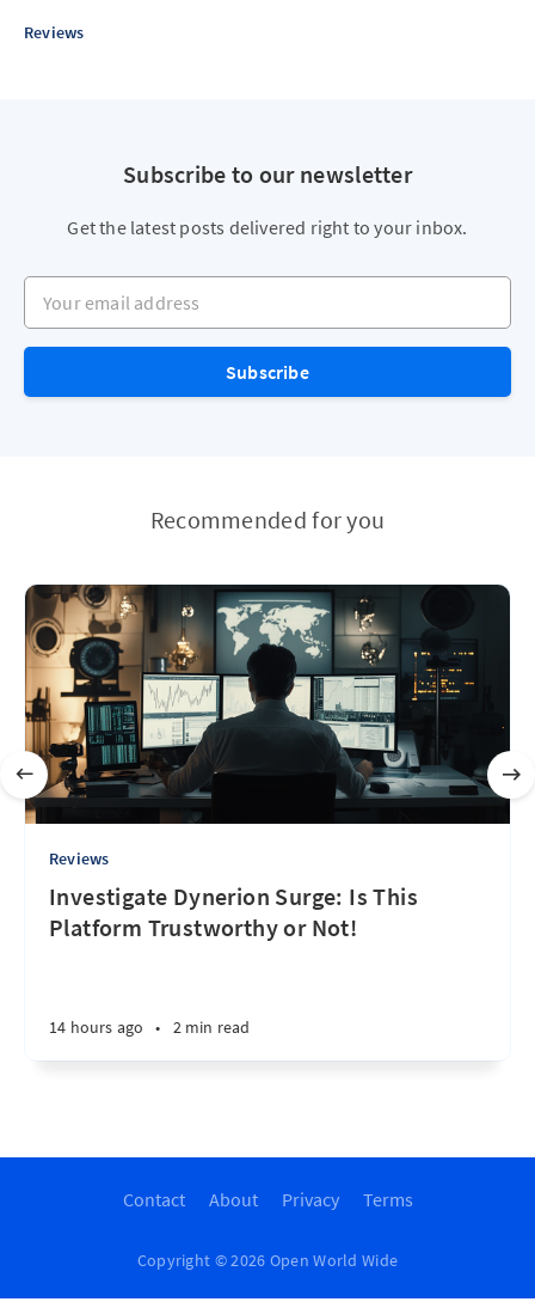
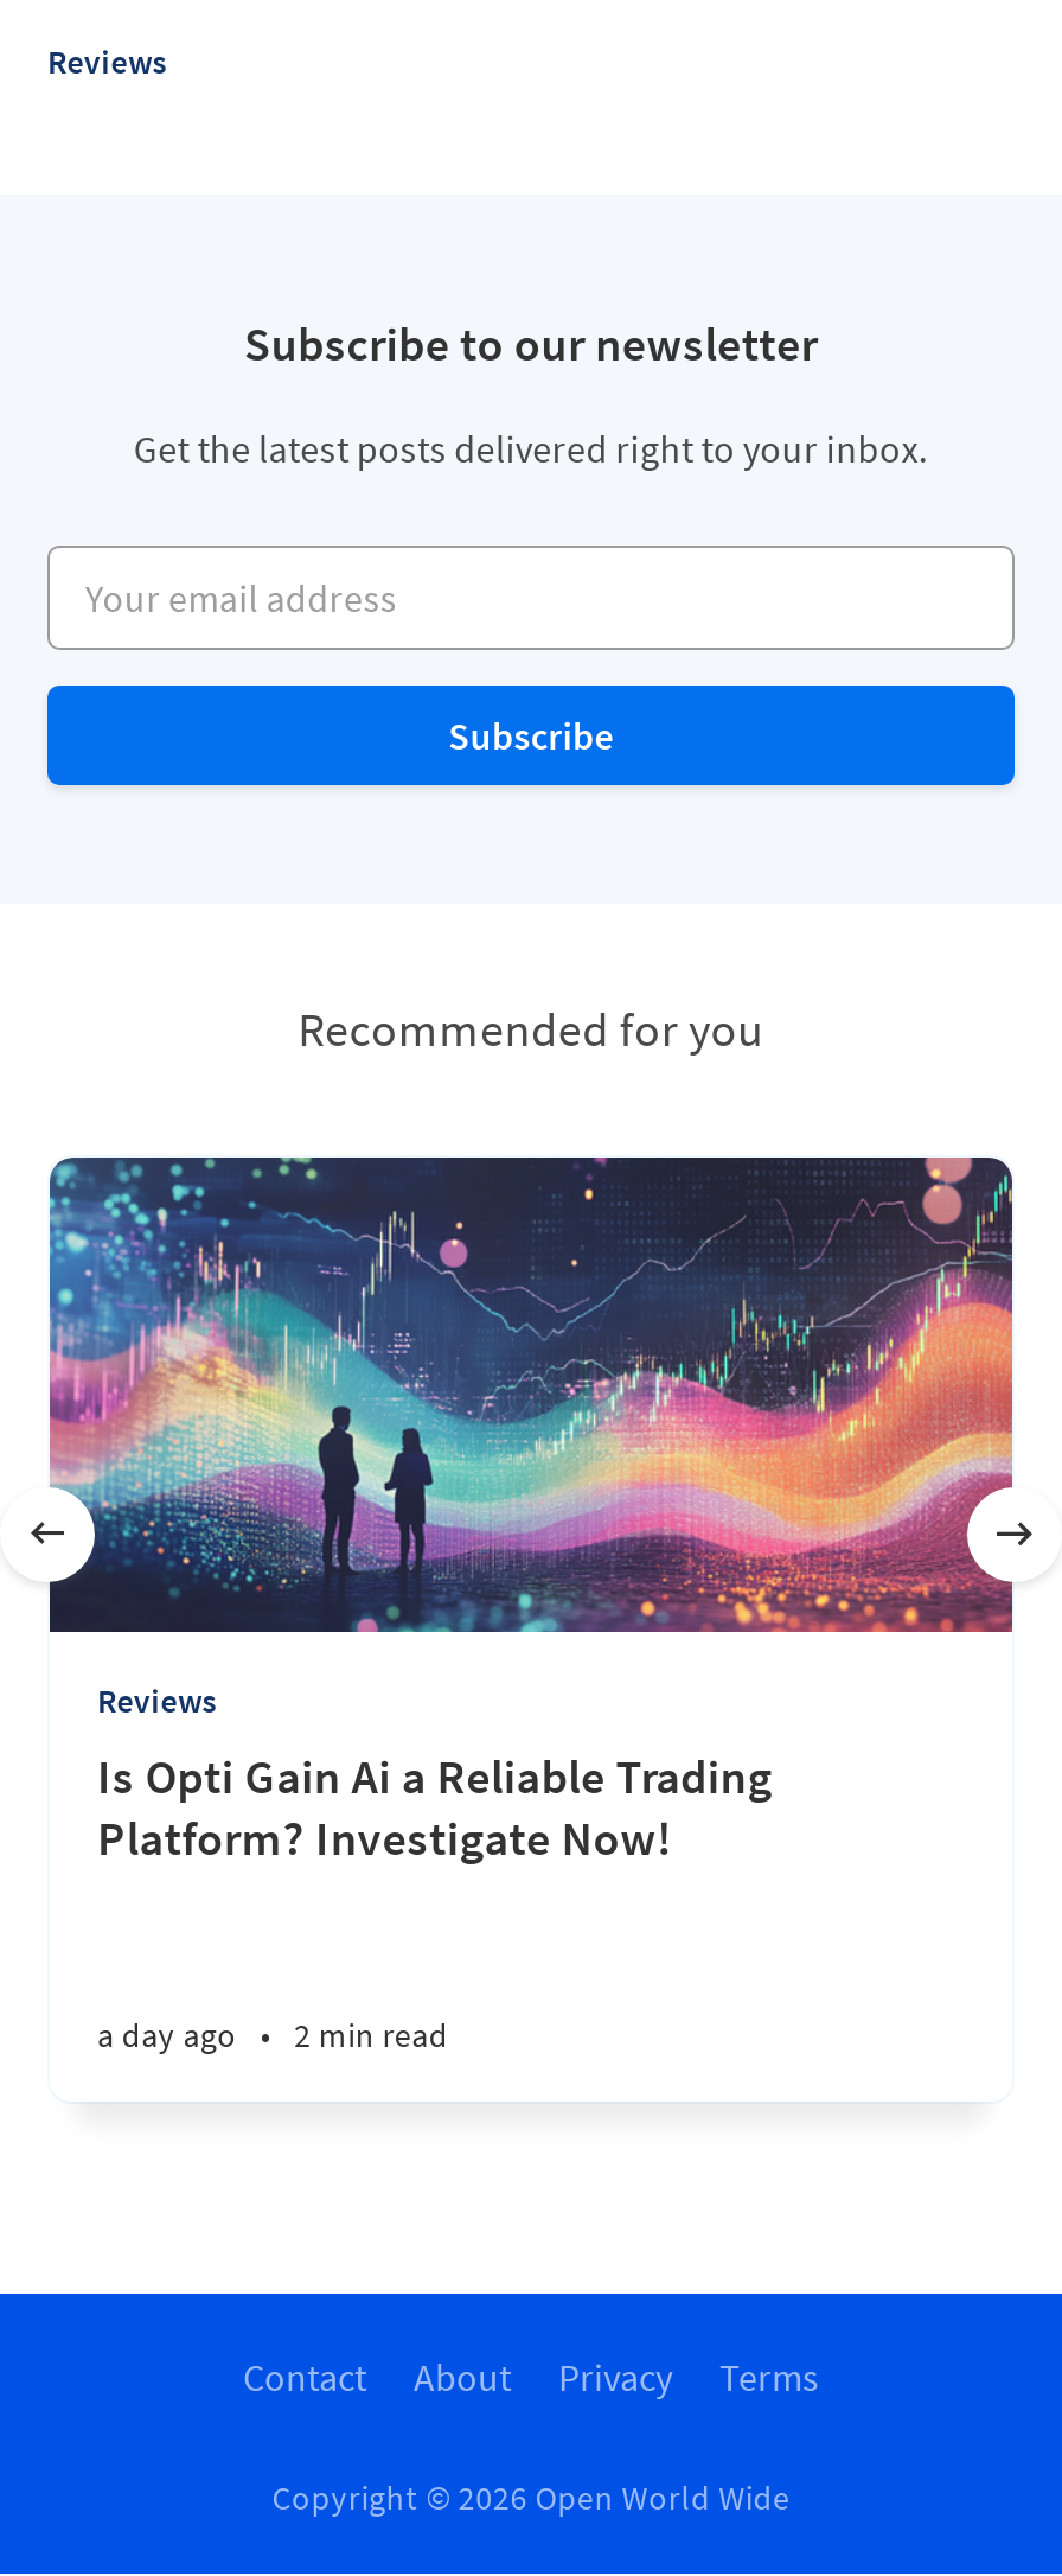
[24,583,511,825] [image] -> [47,1155,1015,1634] [image]
[49,881,418,942] Investigate Dynerion Surge: Is This | Platform Trustworthy or Not! -> [97,1746,772,1867] Is Opti Gain Ai a Reliable Trading | Platform? Investigate Now!
[49,1016,250,1038] 14 hours ago • 2 min read -> [97,2014,448,2057] a day ago • 2 min read

